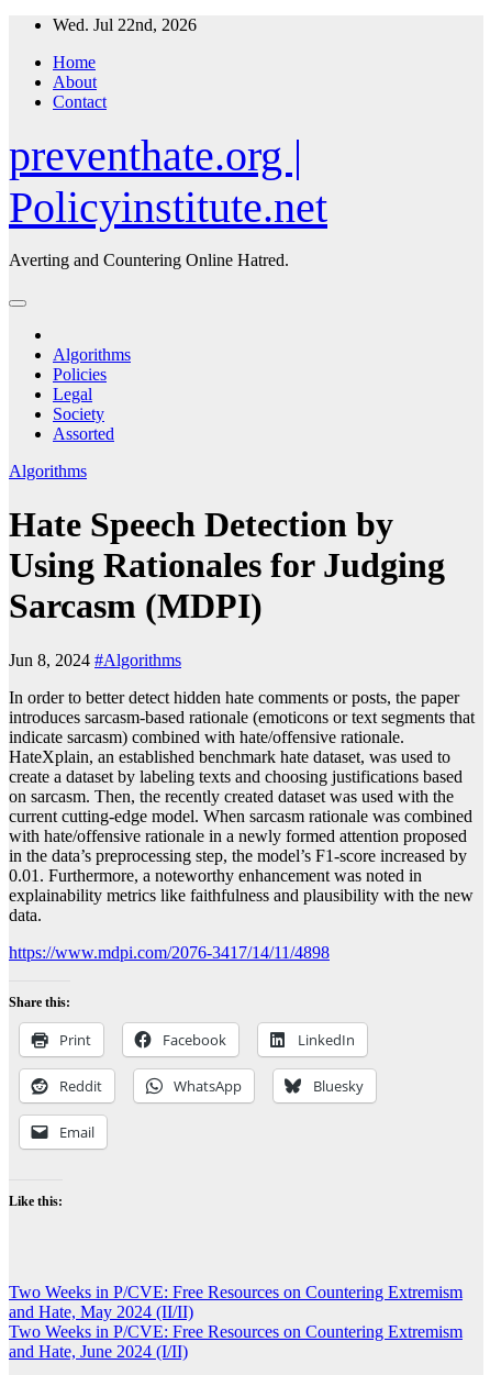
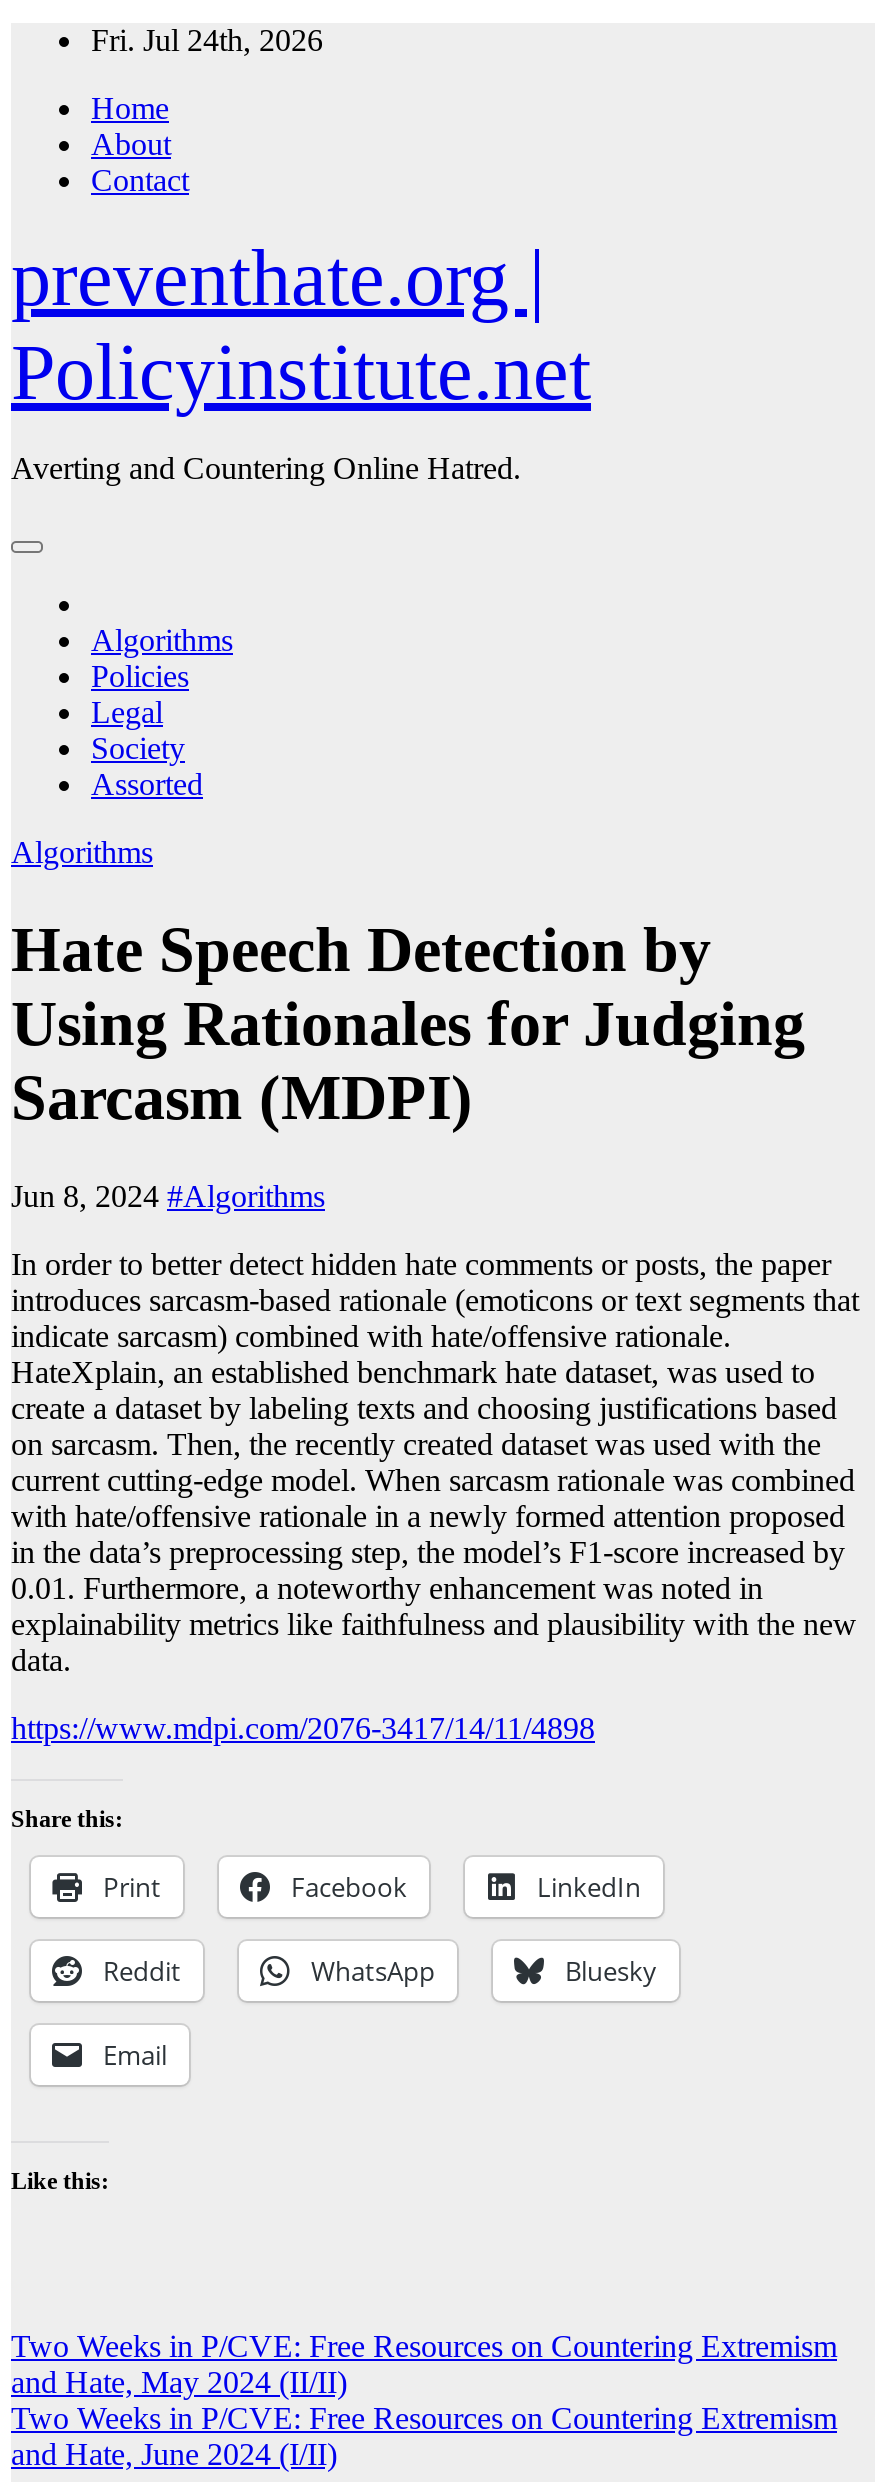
[53,15,197,34] Wed. Jul 22nd, 2026 -> [91,23,323,57] Fri. Jul 24th, 2026

